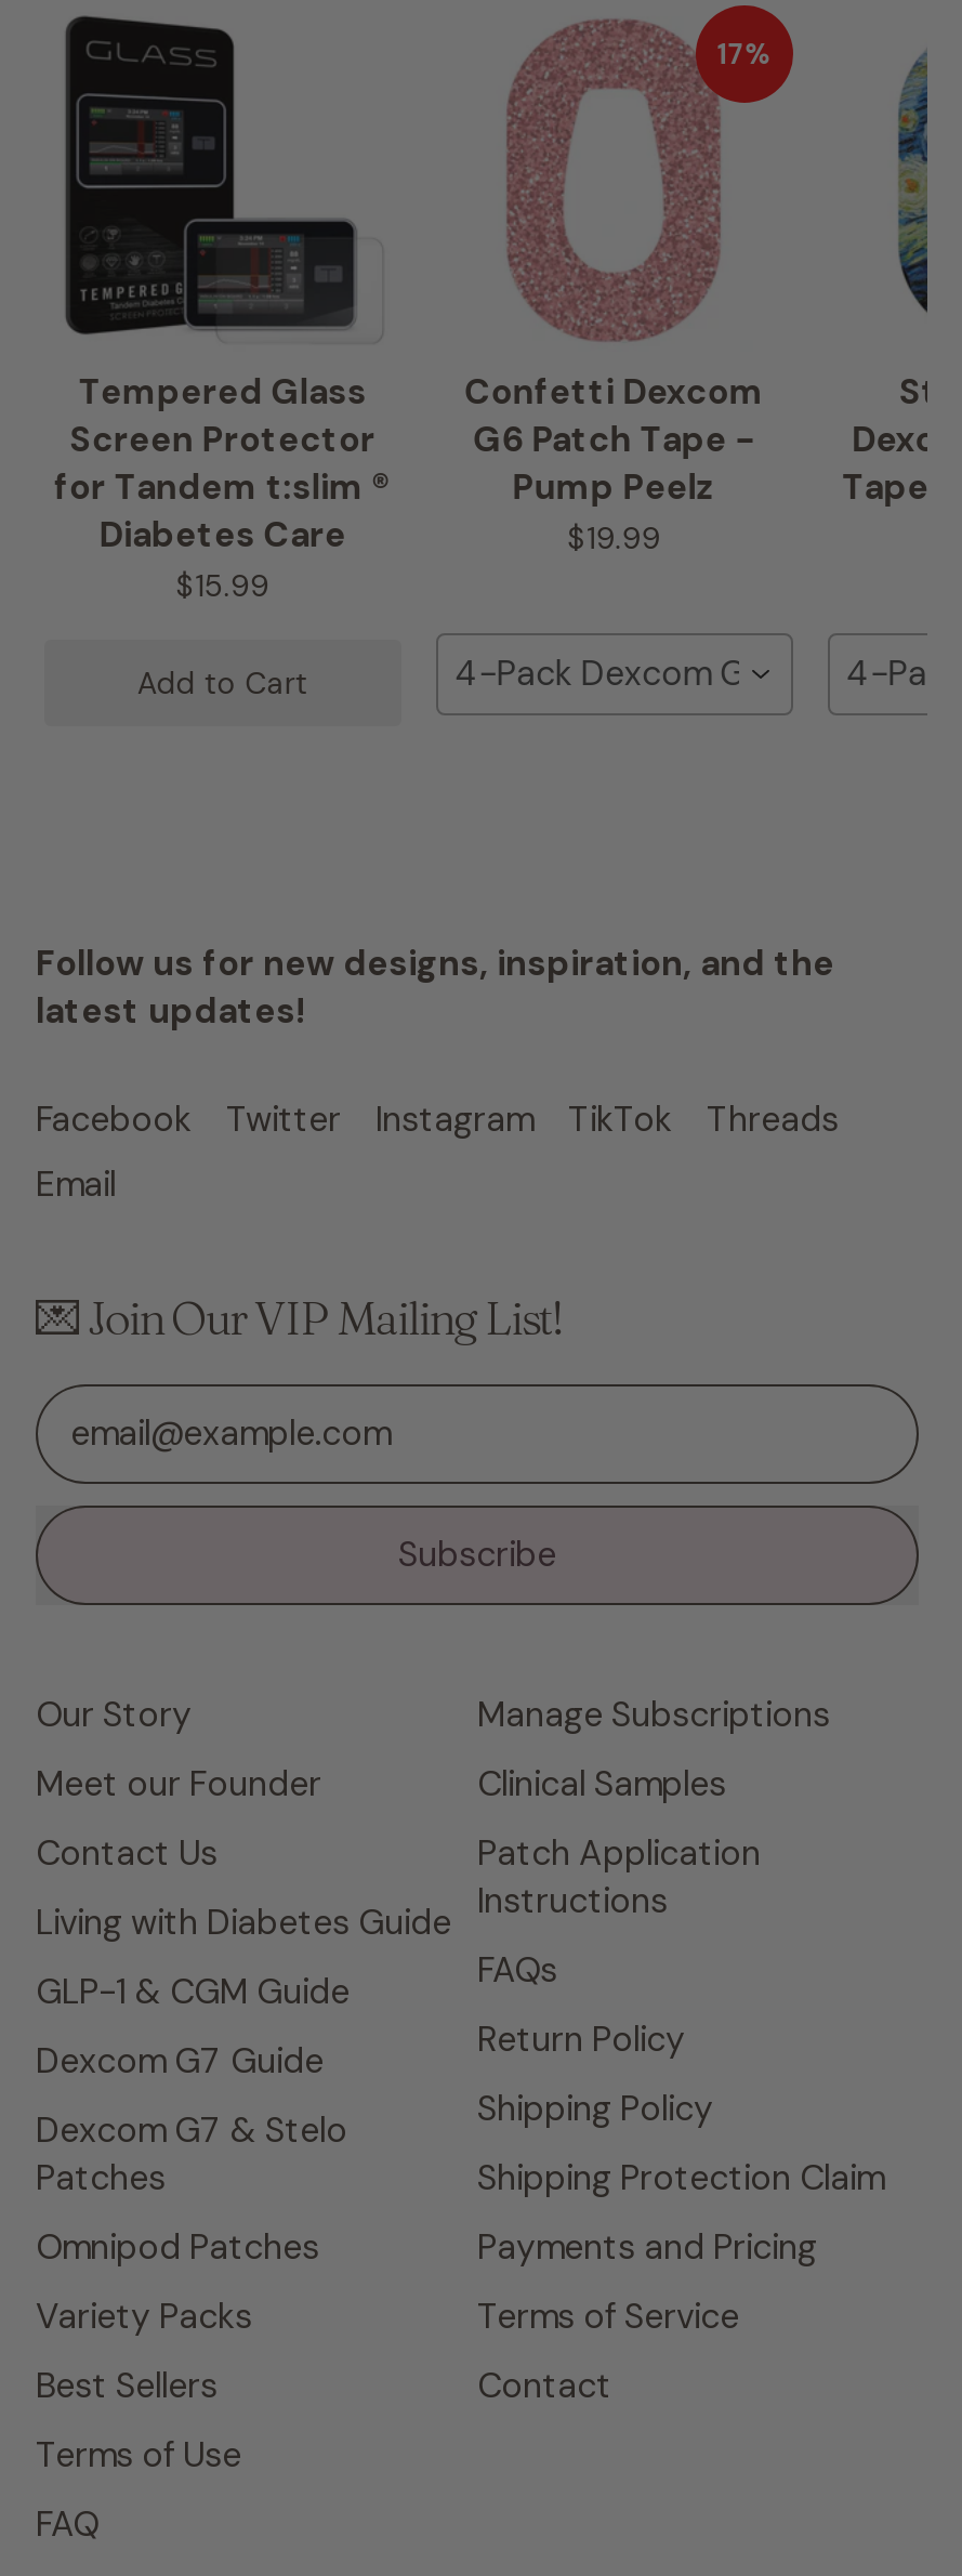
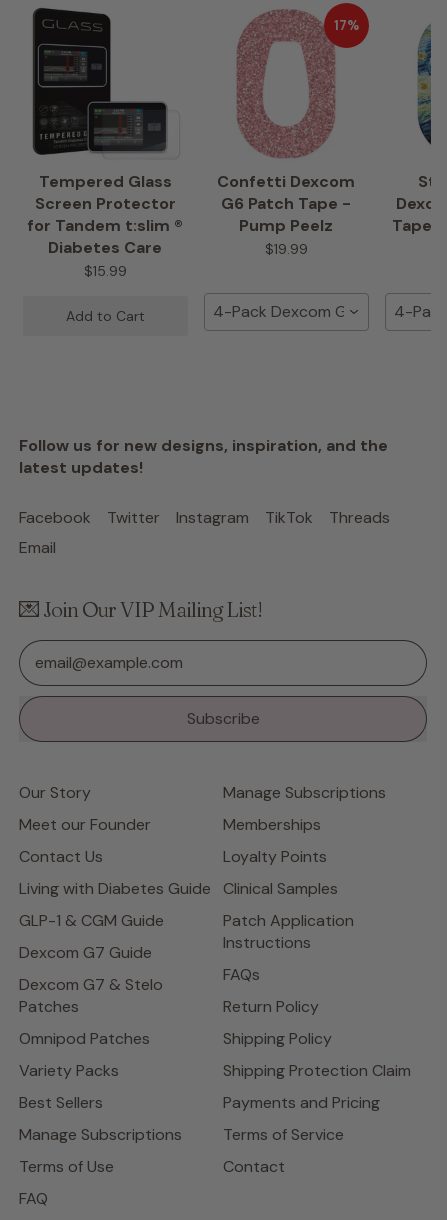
moved [477,1762,884,2409] -> [223,878,411,1177]: Clinical Samples | Patch Application | Instructions | ... | Terms of Service | Contact
none -> [223,814,327,867] Memberships | Loyalty Points
none -> [19,1124,182,1145] Manage Subscriptions

